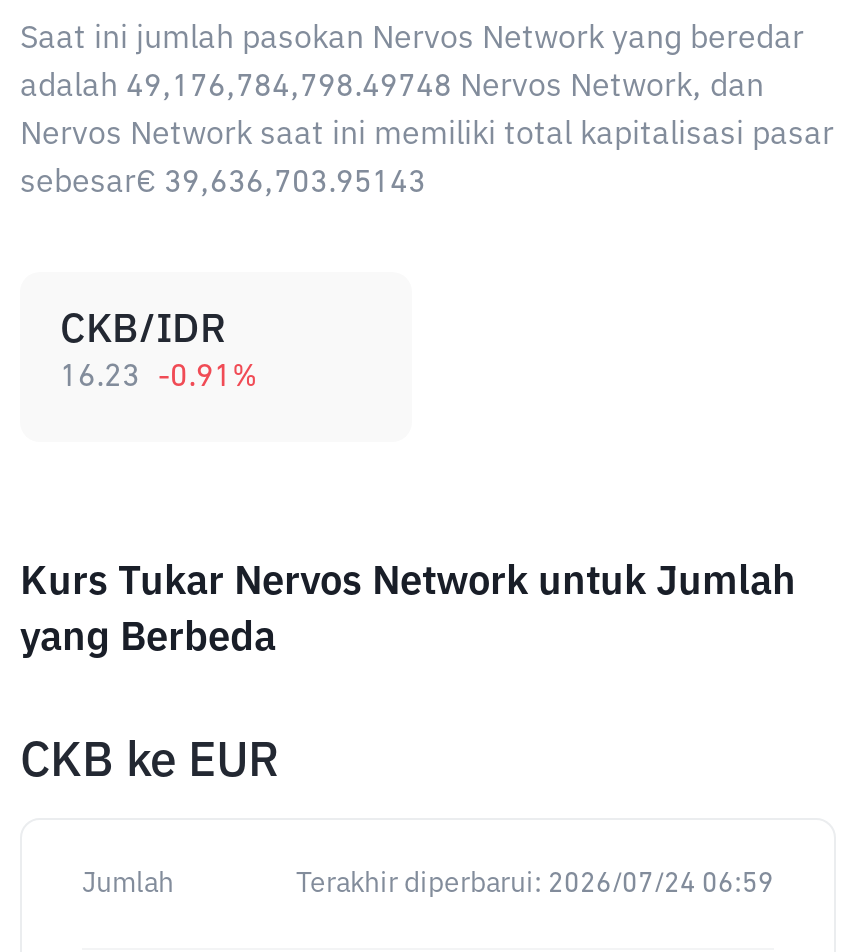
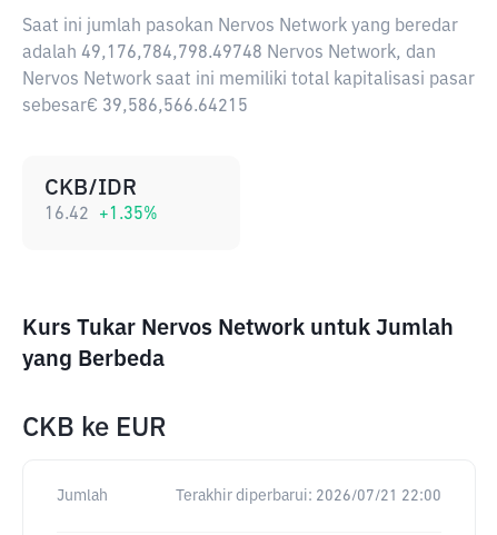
[20,168,426,200] sebesar€ 39,636,703.95143 -> [22,98,248,116] sebesar€ 39,586,566.64215
[60,362,258,394] 16.23 -0.91% -> [44,206,158,224] 16.42 + 1.35%
[296,870,774,898] Terakhir diperbarui: 2026/07/24 06:59 -> [176,488,441,504] Terakhir diperbarui: 2026/07/21 22:00

